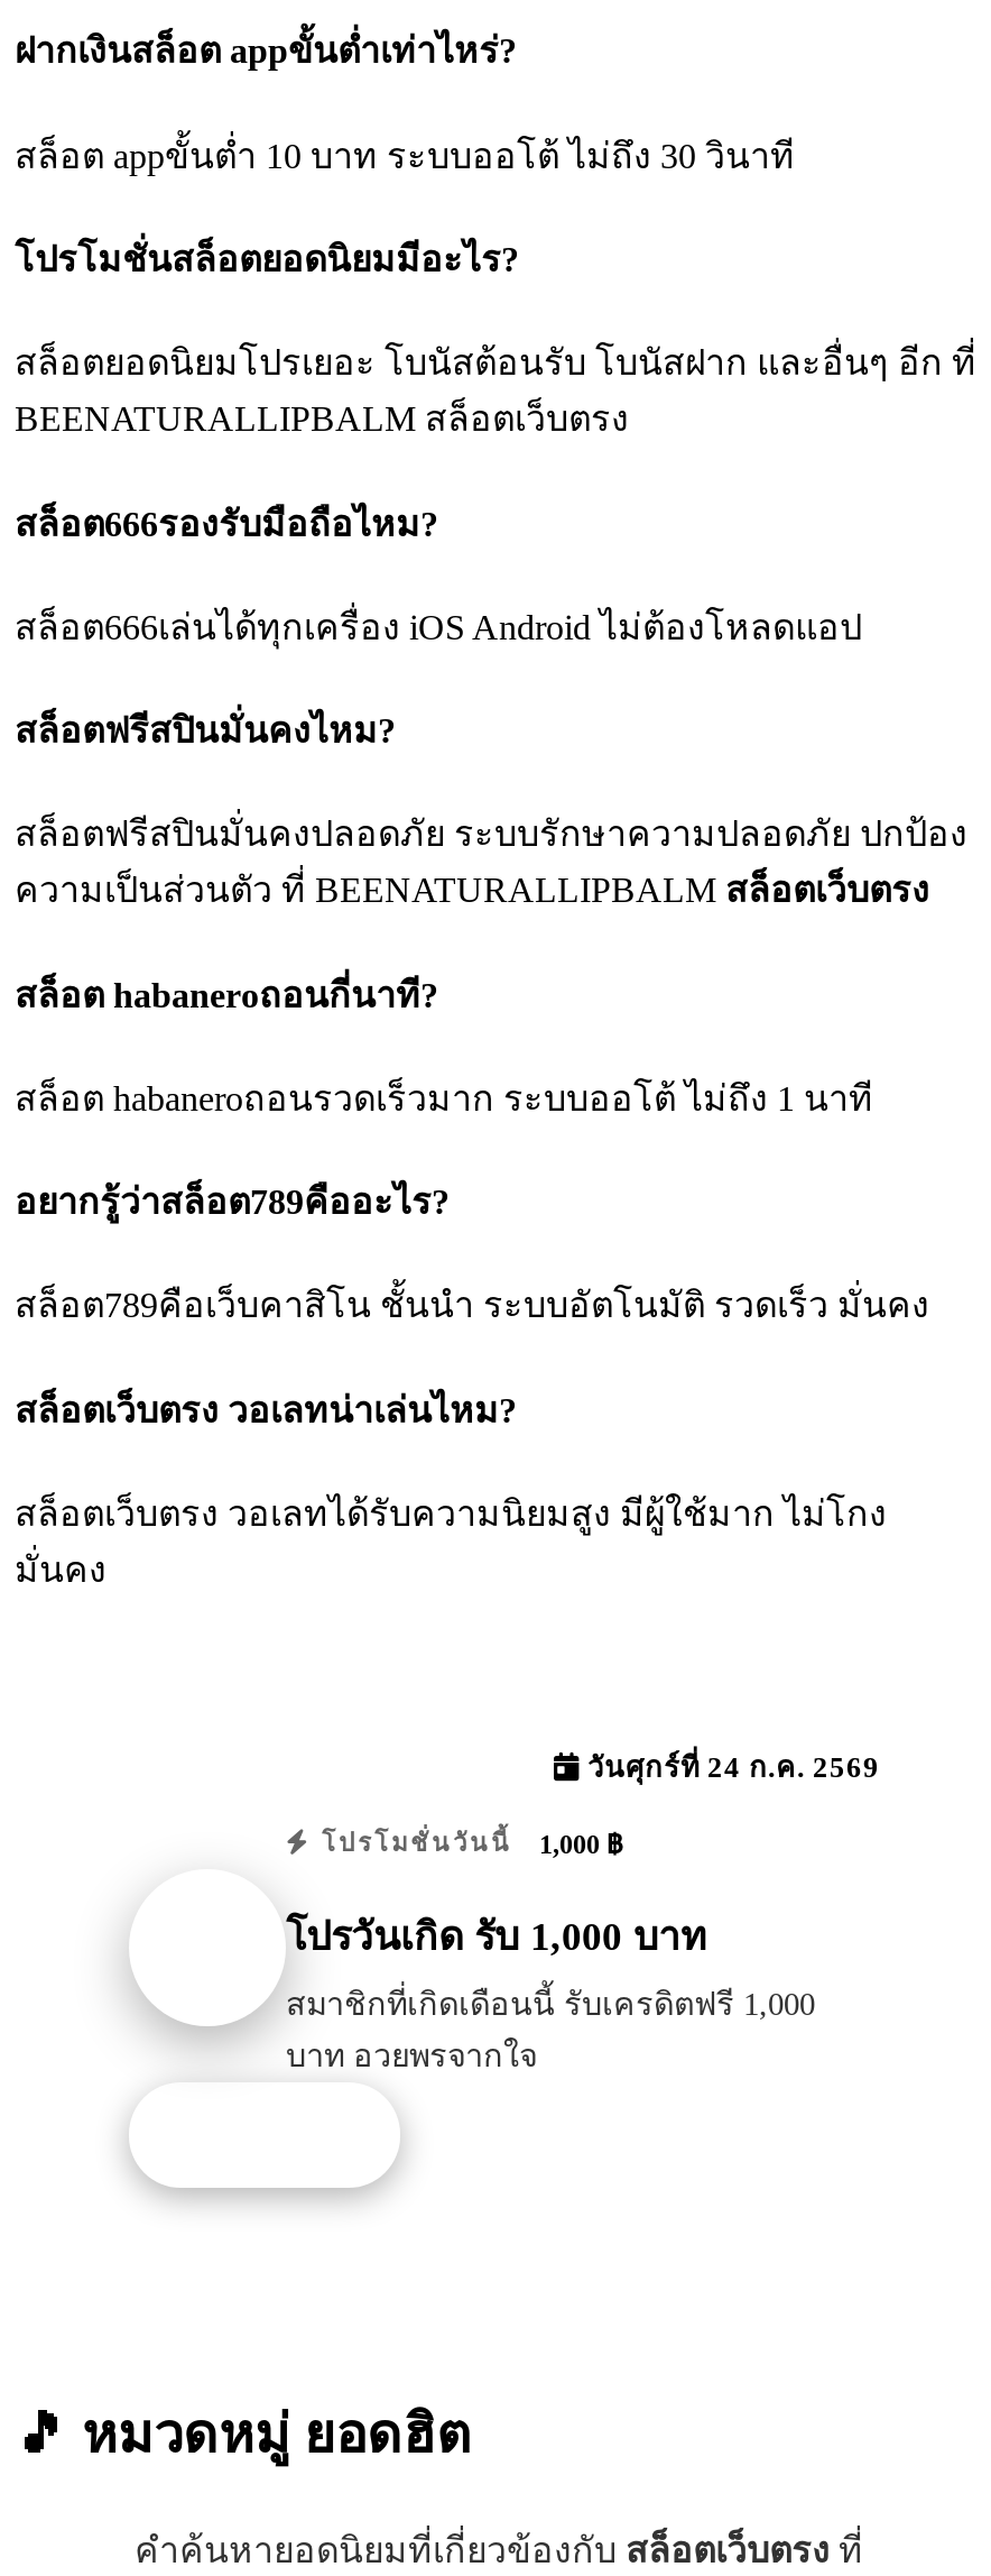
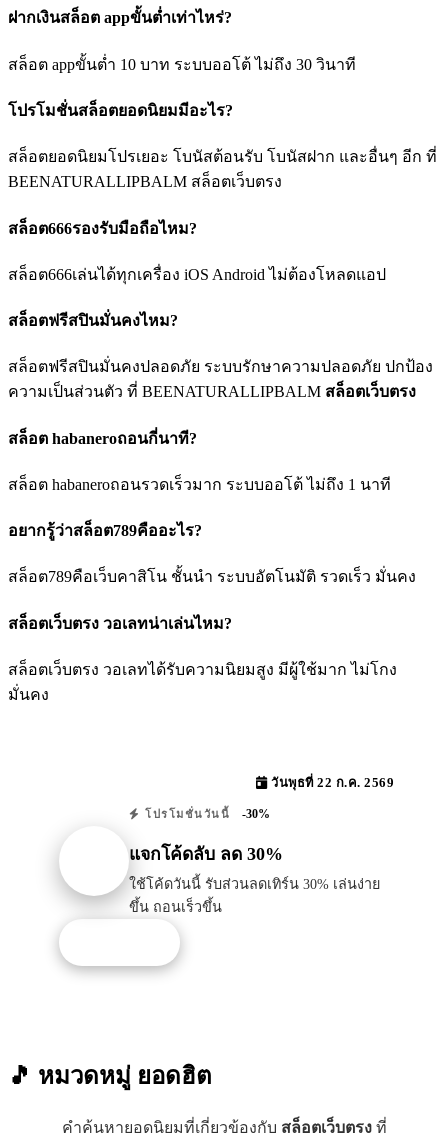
[580,1752,880,1784] วันศุกร์ที่ 24 ก.ค. 2569 -> [267,776,394,790] วันพุธที่ 22 ก.ค. 2569
[312,1829,622,1860] โปรโมชั่นวันนี้ 1,000 ฿ -> [140,807,270,821] โปรโมชั่นวันนี้ -30%
[286,1913,707,1958] โปรวันเกิด รับ 1,000 บาท -> [129,843,283,863] แจกโค้ดลับ ลด 30%
[286,1985,815,2072] สมาชิกที่เกิดเดือนนี้ รับเครดิตฟรี 1,000 | บาท อวยพรจากใจ -> [129,875,380,914] ใช้โค้ดวันนี้ รับส่วนลดเทิร์น 30% เล่นง่าย | ขึ้น ถอนเร็วขึ้น

